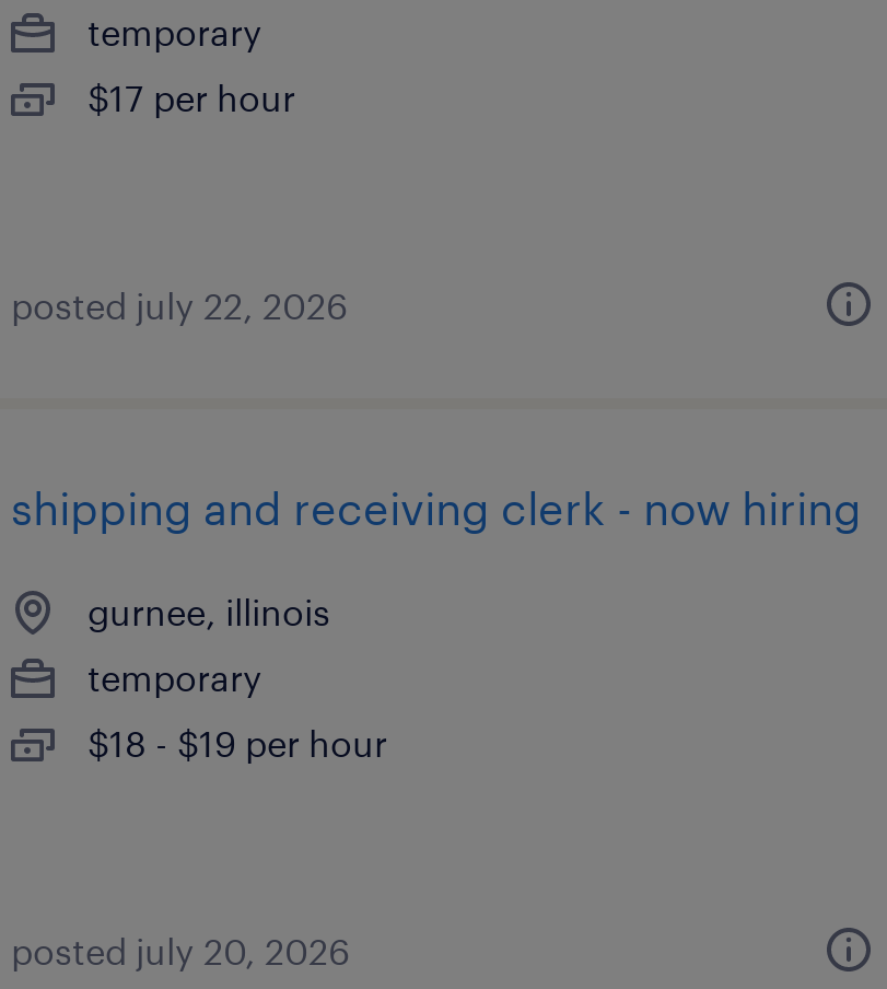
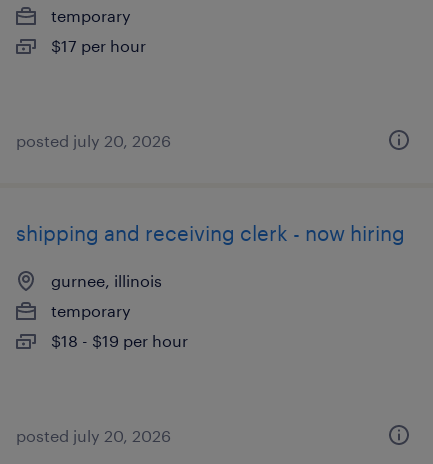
[11,284,348,326] posted july 22, 2026 -> [16,131,171,150] posted july 20, 2026

